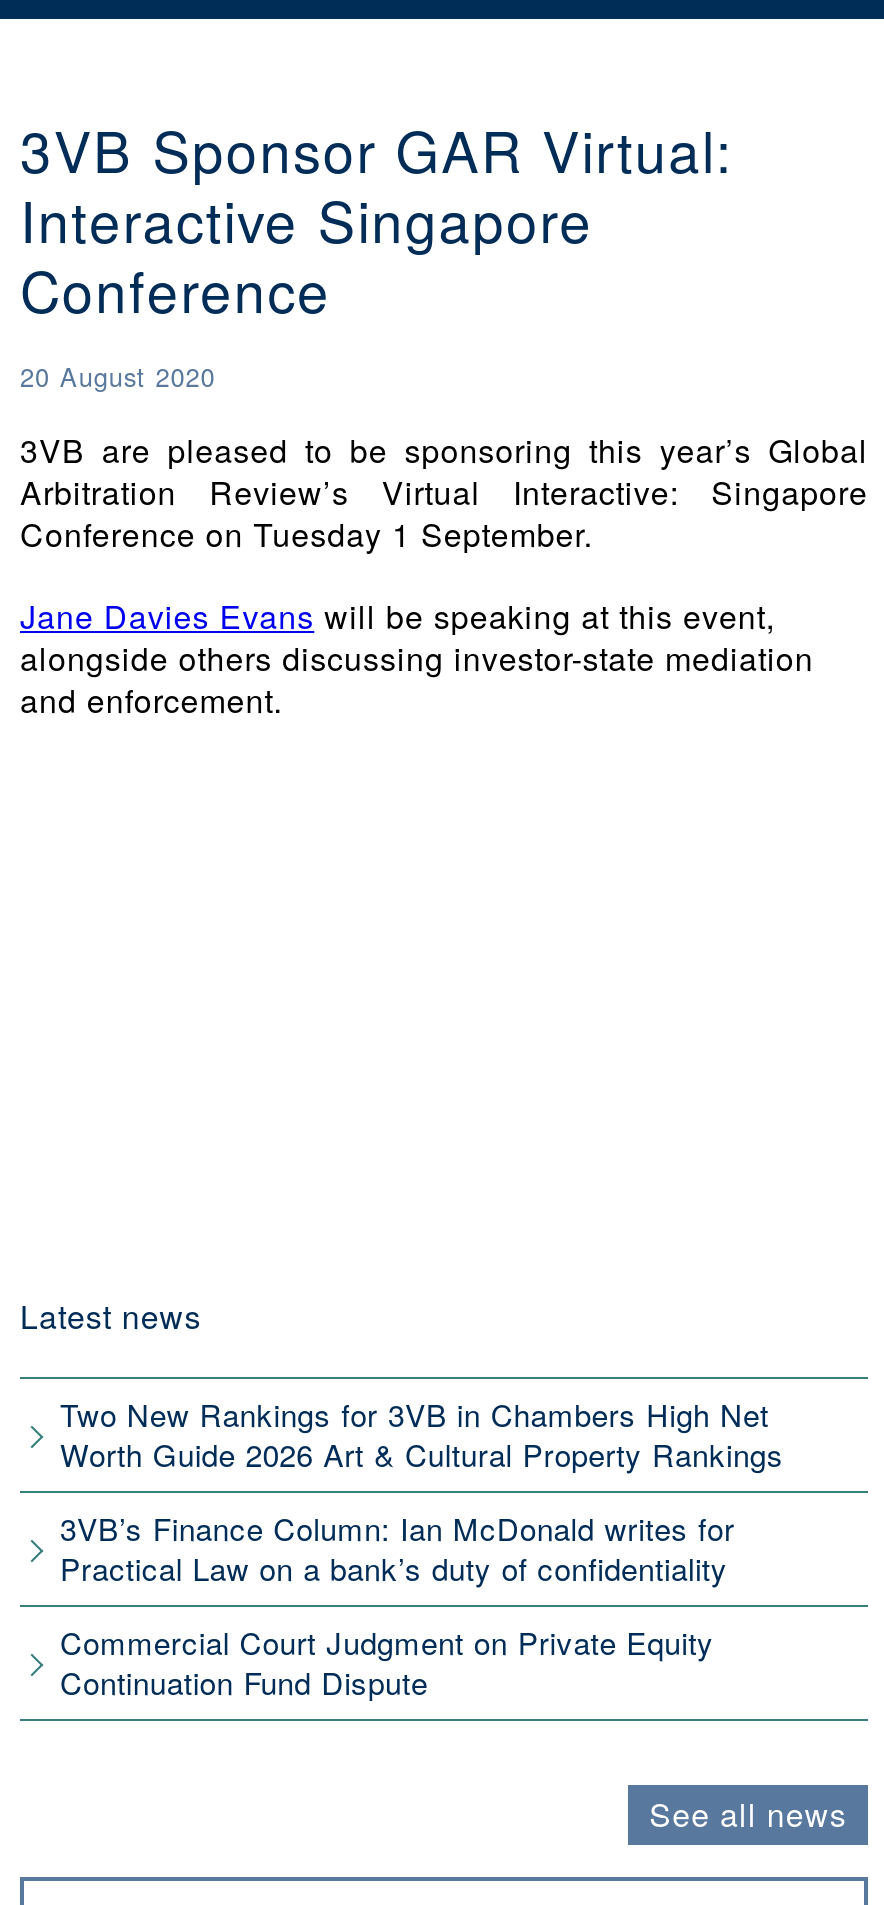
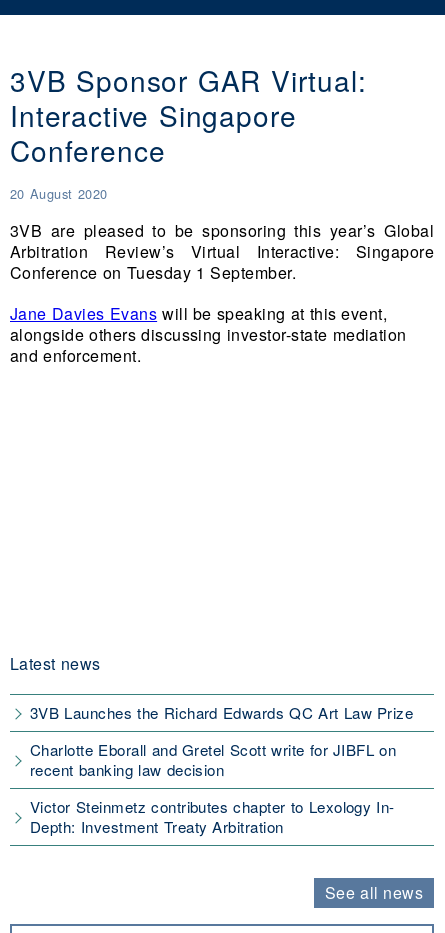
[60,1394,784,1476] Two New Rankings for 3VB in Chambers High Net | Worth Guide 2026 Art & Cultural Property Rankings -> [30,702,413,723] 3VB Launches the Richard Edwards QC Art Law Prize
[60,1508,735,1590] 3VB’s Finance Column: Ian McDonald writes for | Practical Law on a bank’s duty of confidentiality -> [30,739,396,780] Charlotte Eborall and Gretel Scott write for JIBFL on | recent banking law decision
[60,1622,714,1704] Commercial Court Judgment on Private Equity | Continuation Fund Dispute -> [30,796,395,837] Victor Steinmetz contributes chapter to Lexology In- | Depth: Investment Treaty Arbitration

